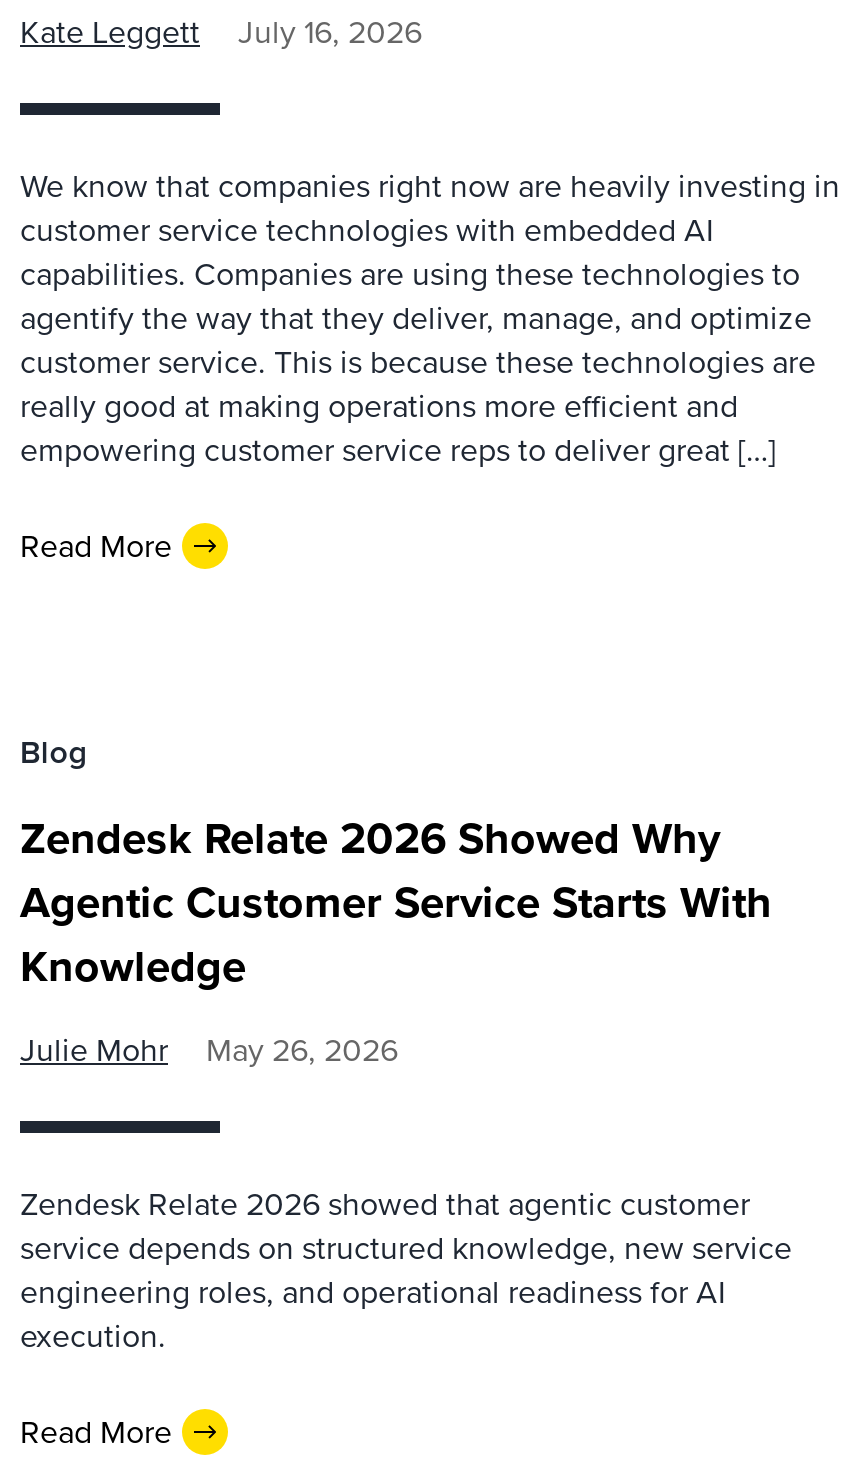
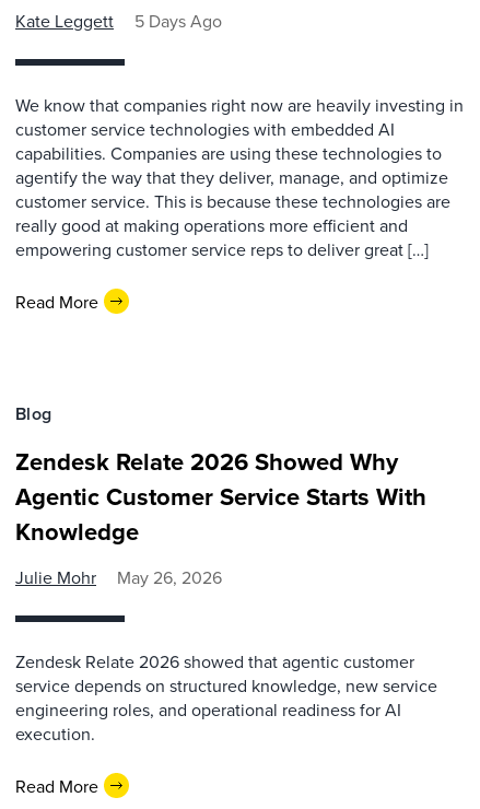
[20,9,422,55] Kate Leggett July 16, 2026 -> [15,9,222,33] Kate Leggett 5 Days Ago

